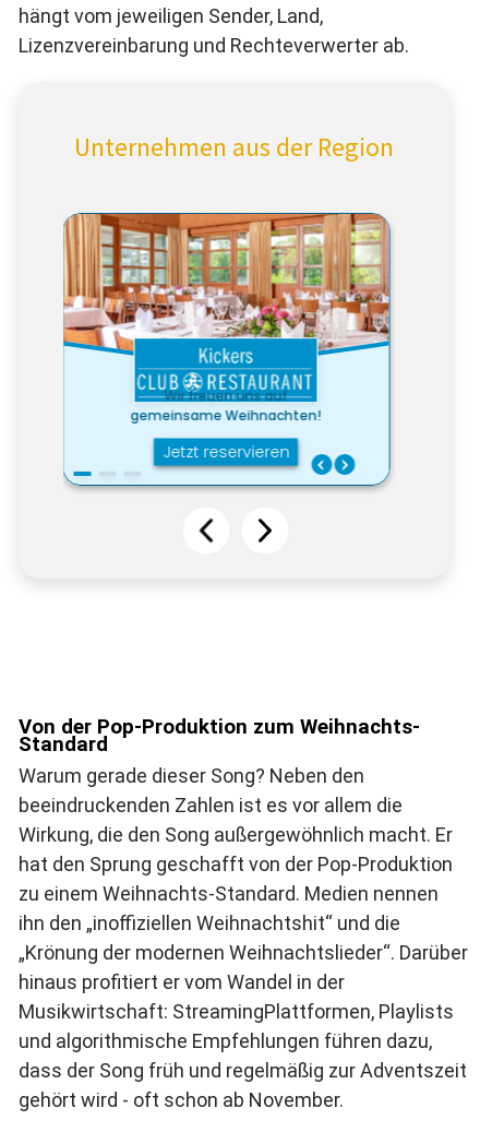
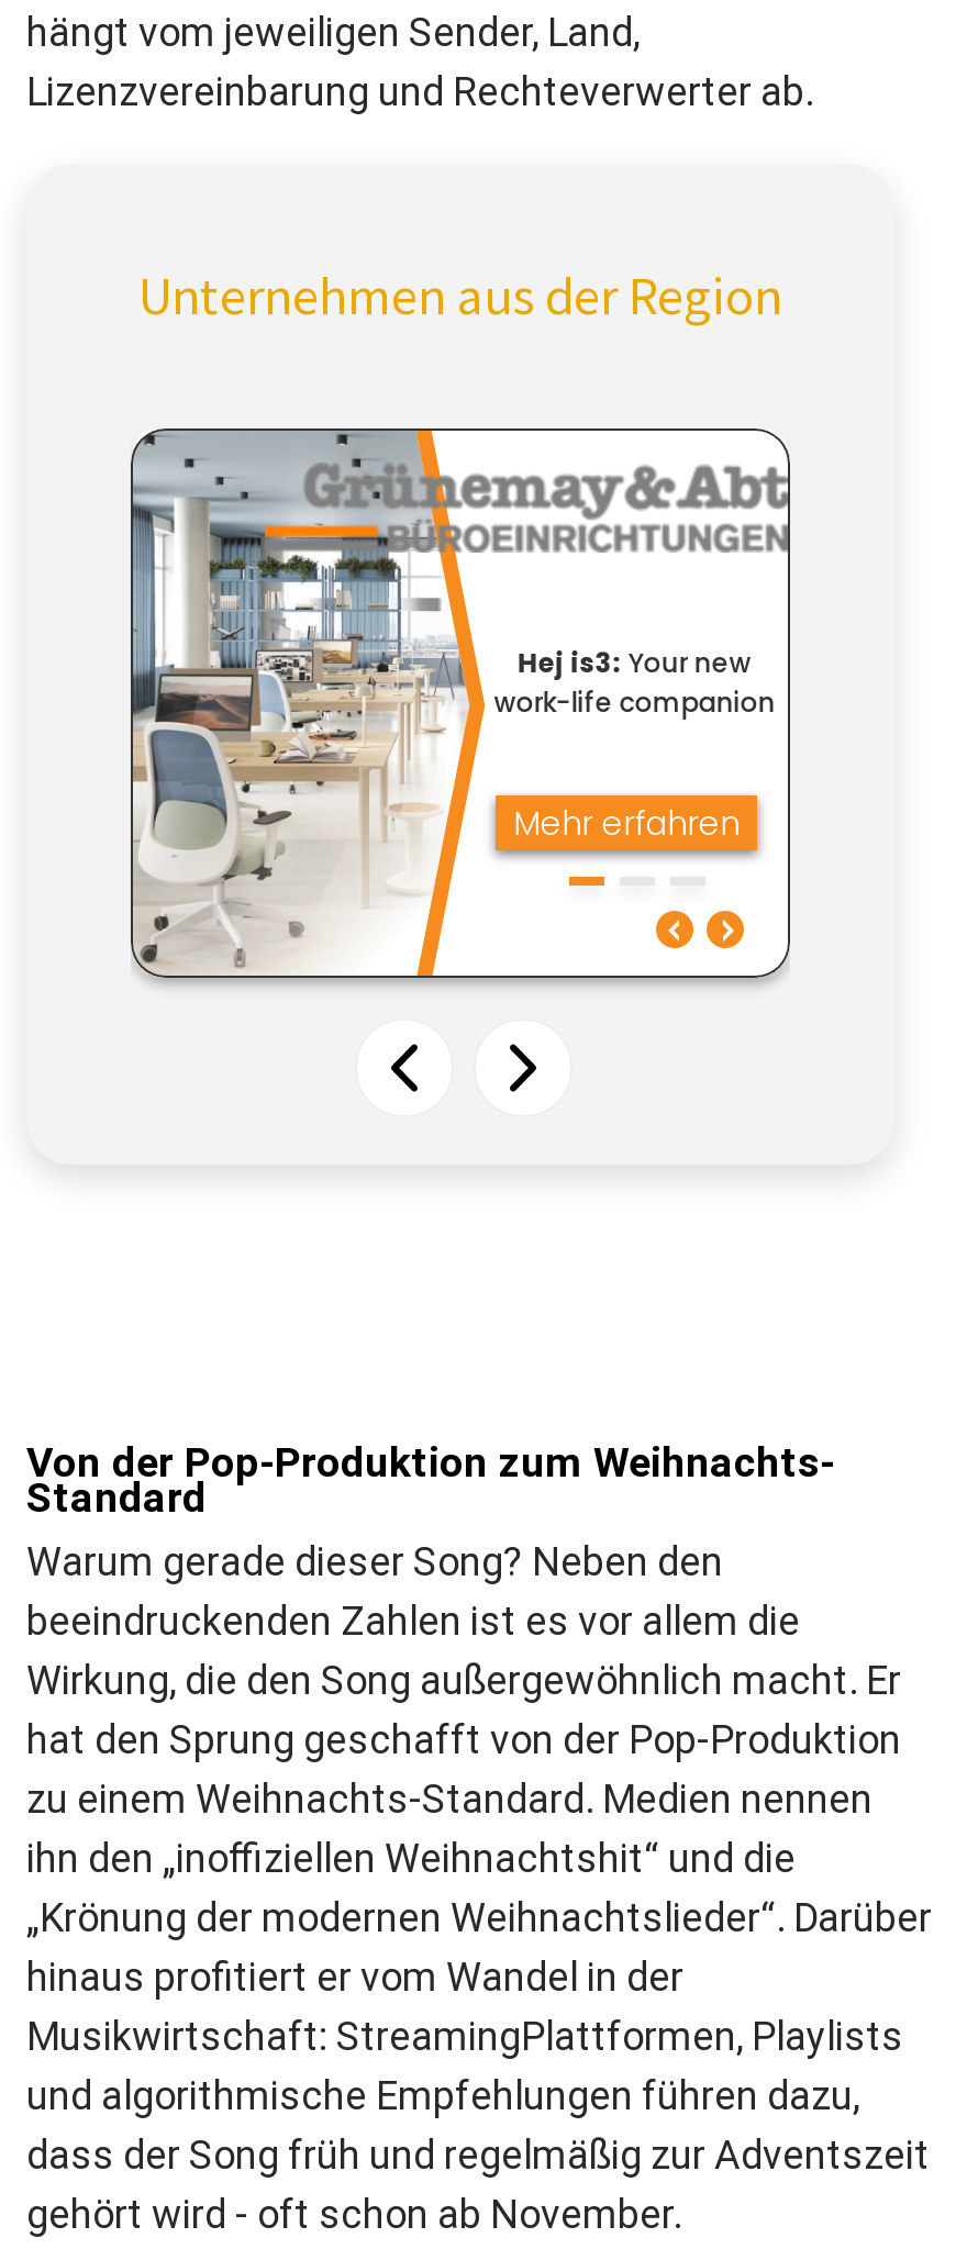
[62,213,398,487] [image] -> [116,426,793,980] [image]

